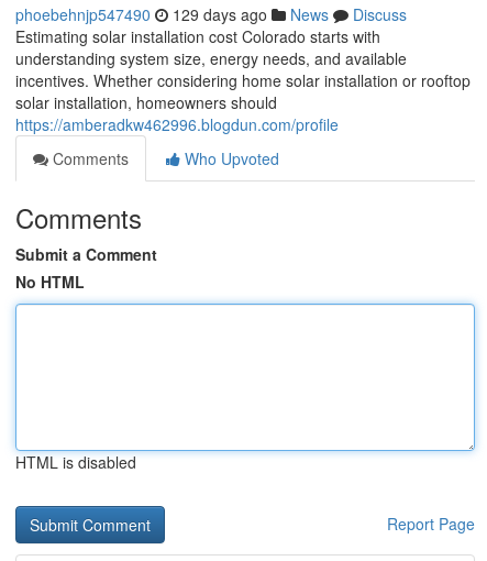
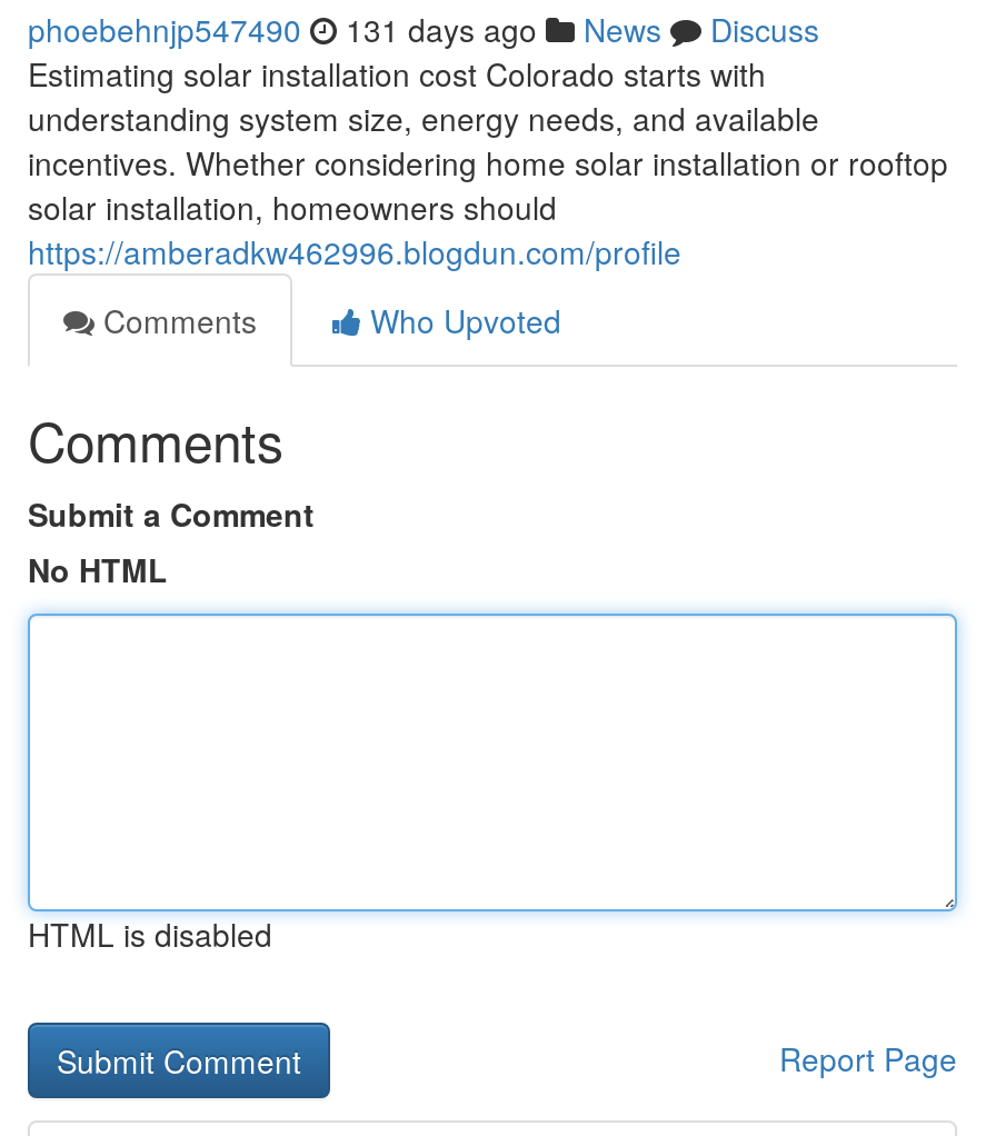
[15,3,407,25] phoebehnjp547490 129 days ago News Discuss -> [28,7,819,51] phoebehnjp547490 131 days ago News Discuss

